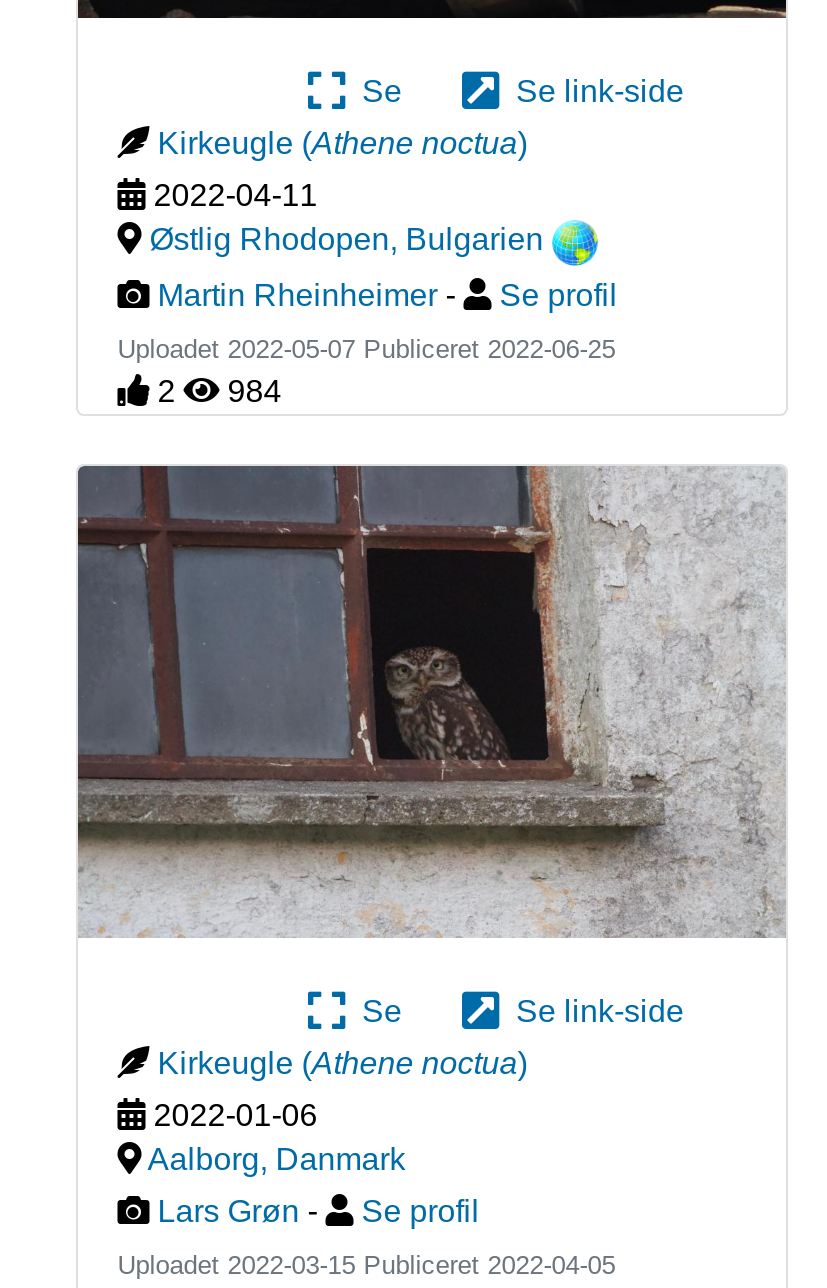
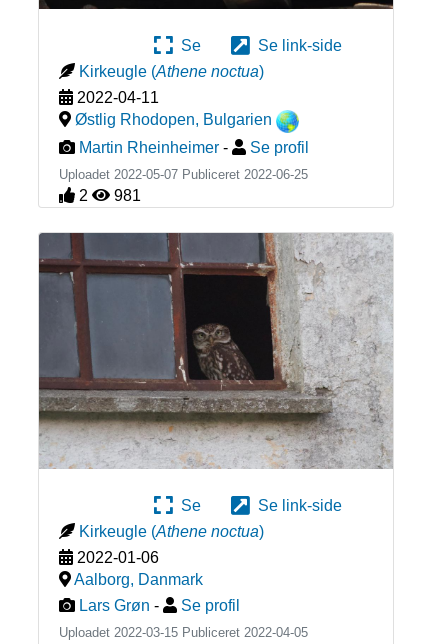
[149,373,281,407] 2 984 -> [75,187,141,204] 2 981

